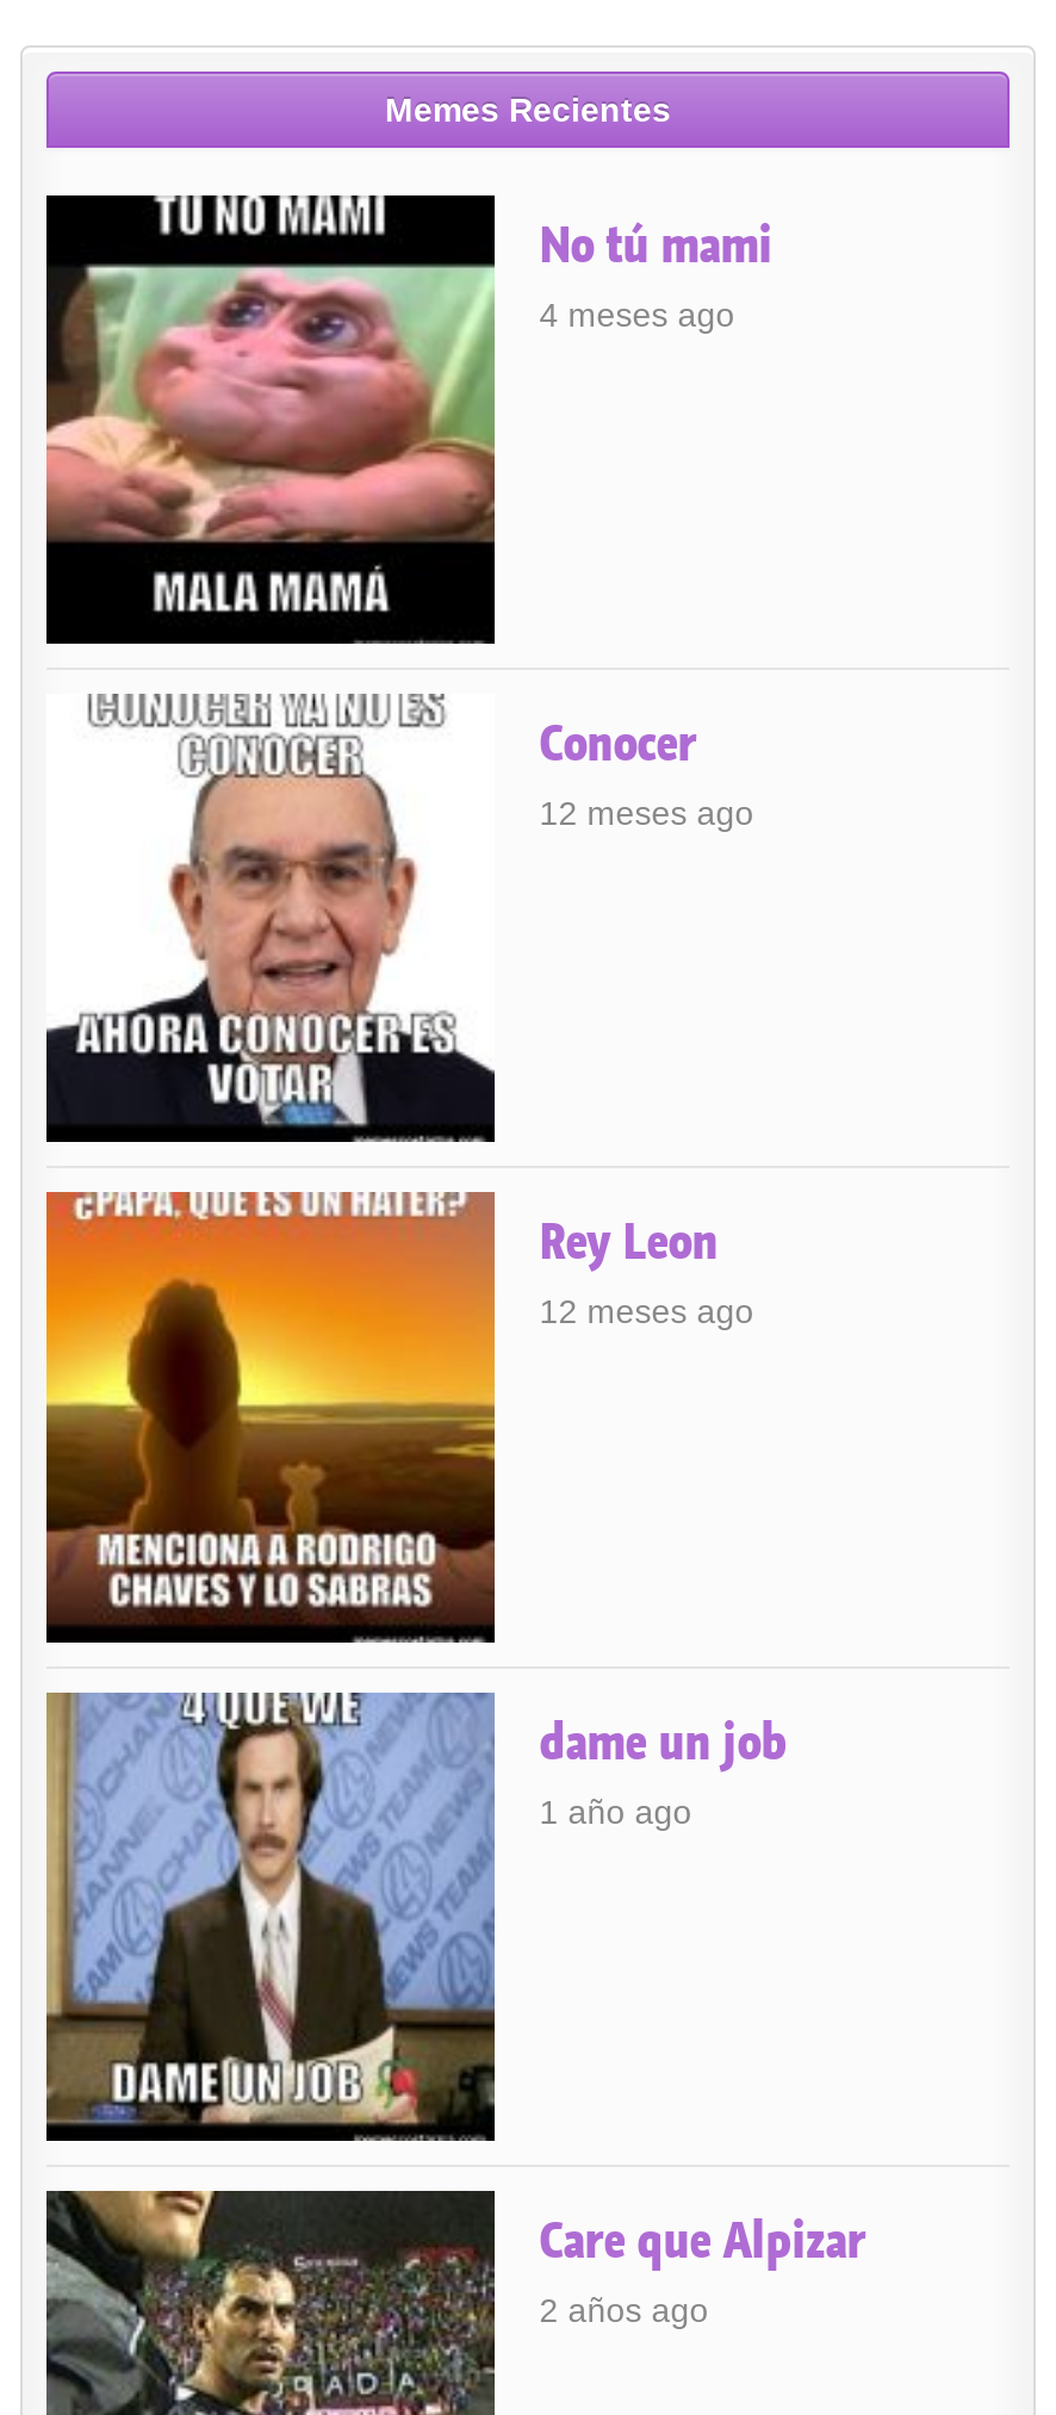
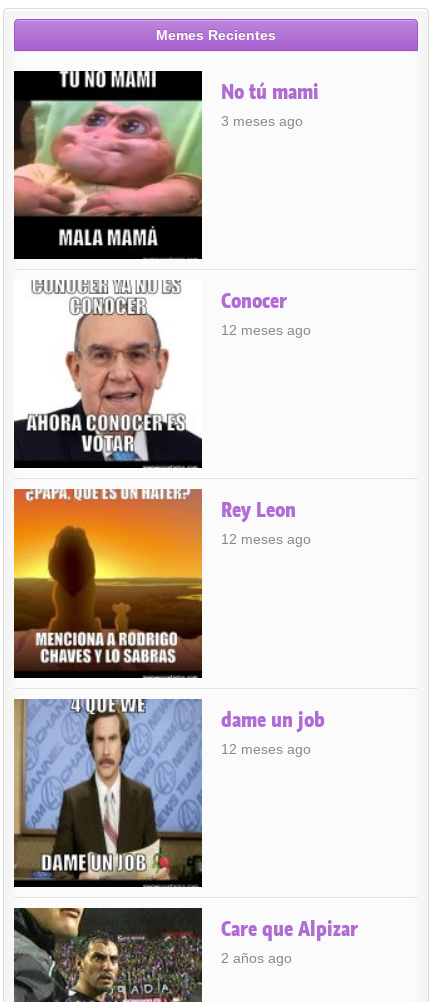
[539,296,735,334] 4 meses ago -> [221,113,303,129] 3 meses ago
[539,1792,692,1830] 1 año ago -> [221,741,311,757] 12 meses ago

